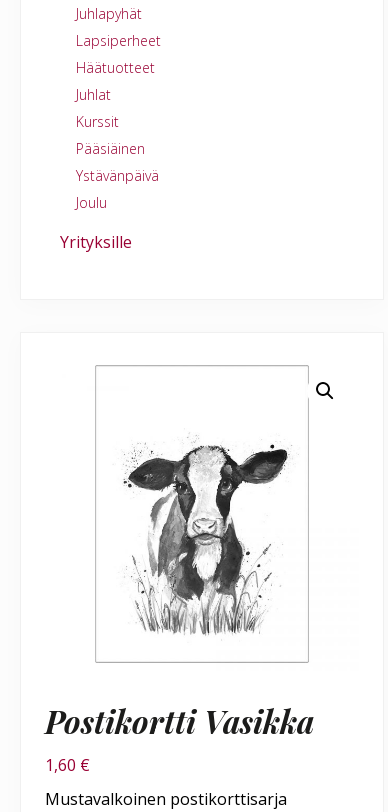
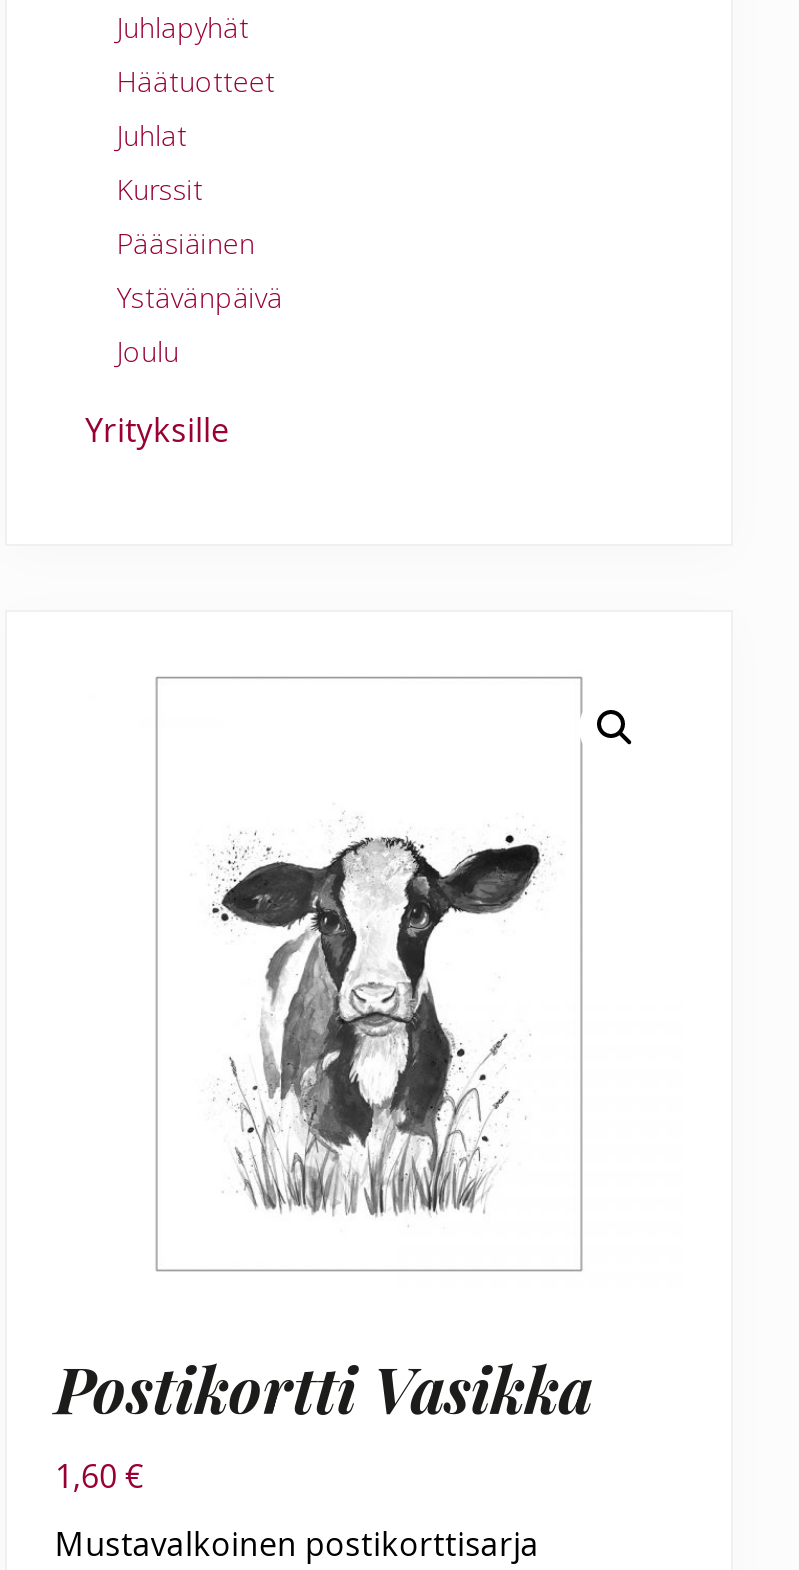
[76,31,161,50] Lapsiperheet -> none

